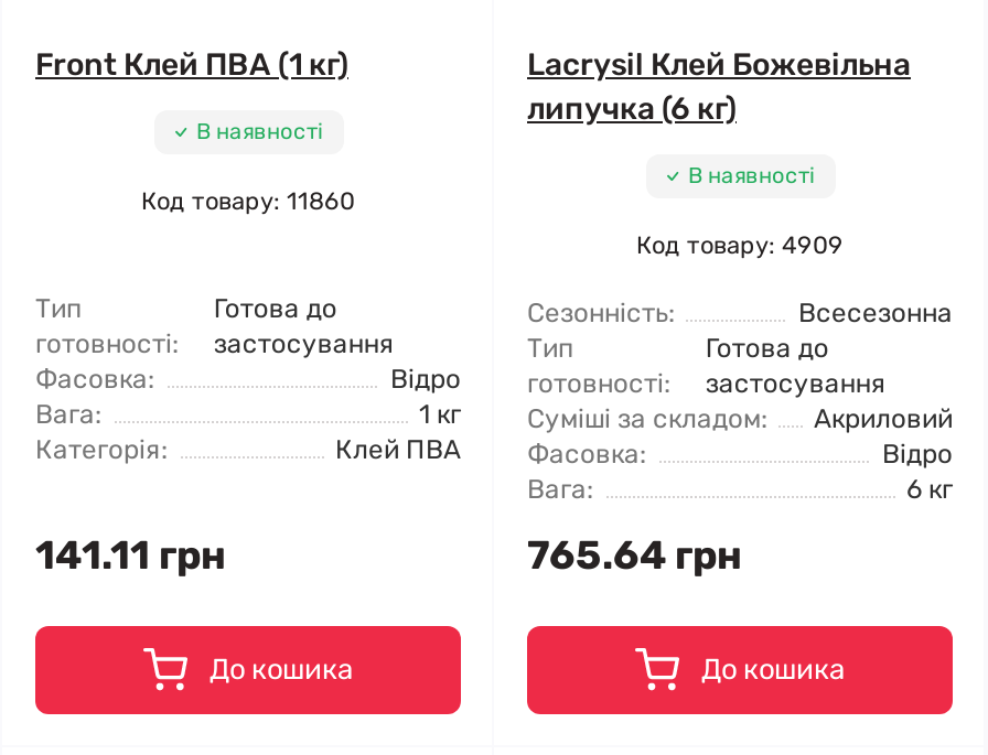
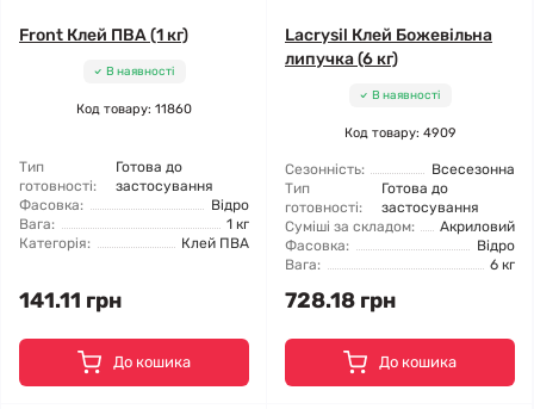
[527,531,741,580] 765.64 грн -> [285,287,396,314] 728.18 грн

